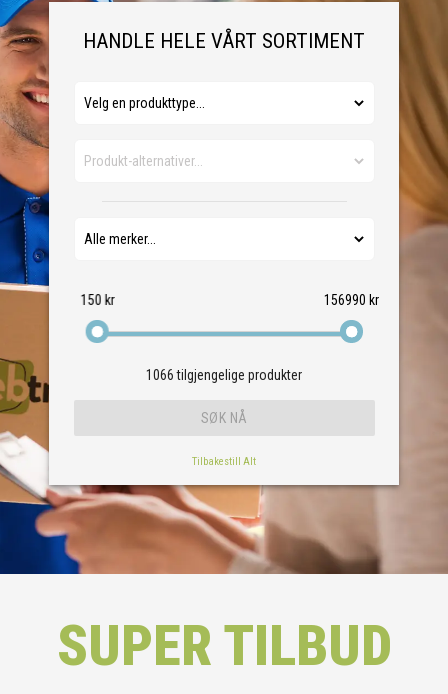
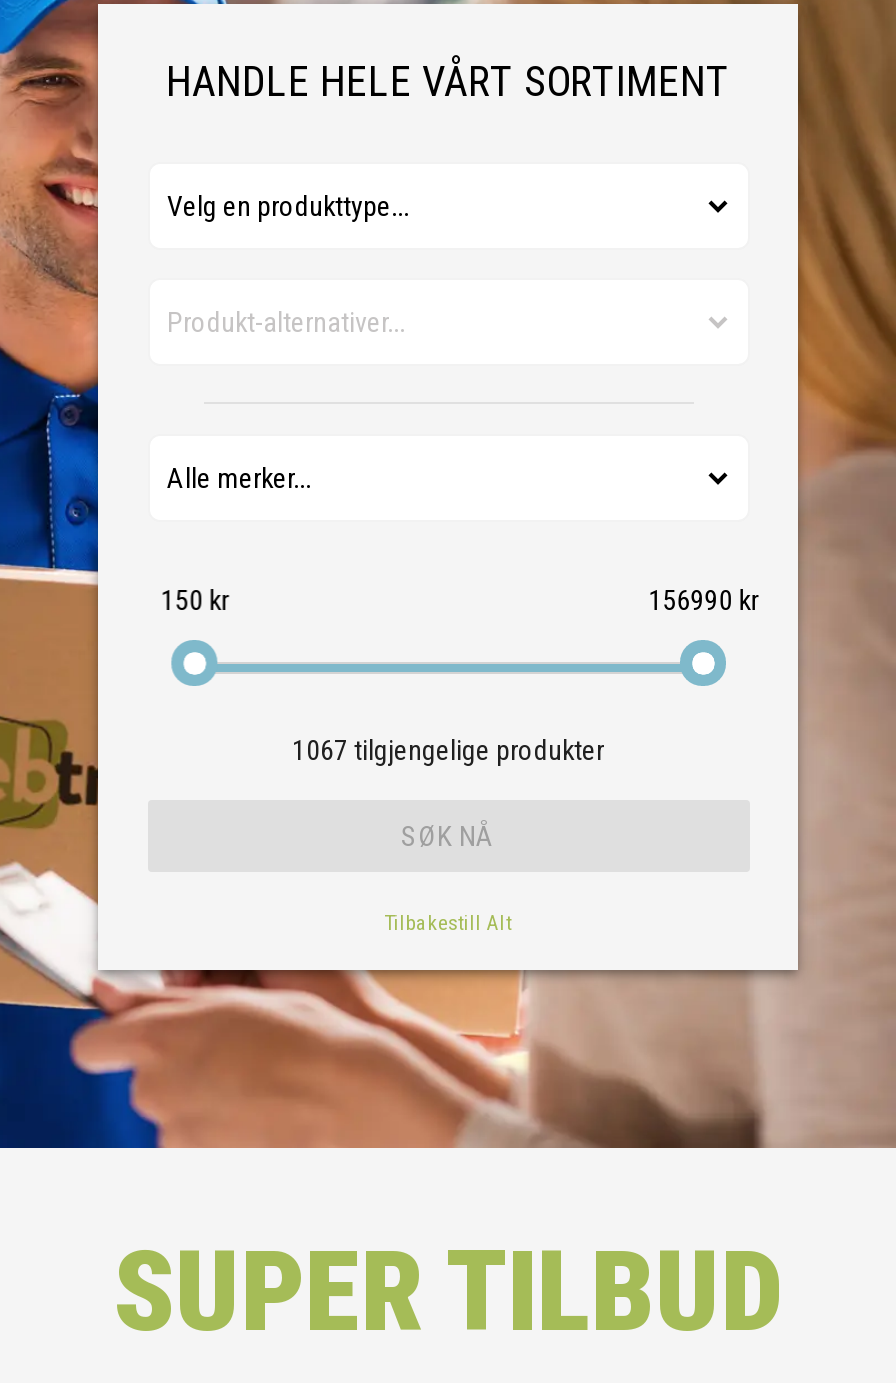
[146,367,302,383] 1066 tilgjengelige produkter -> [292,735,604,767] 1067 tilgjengelige produkter

